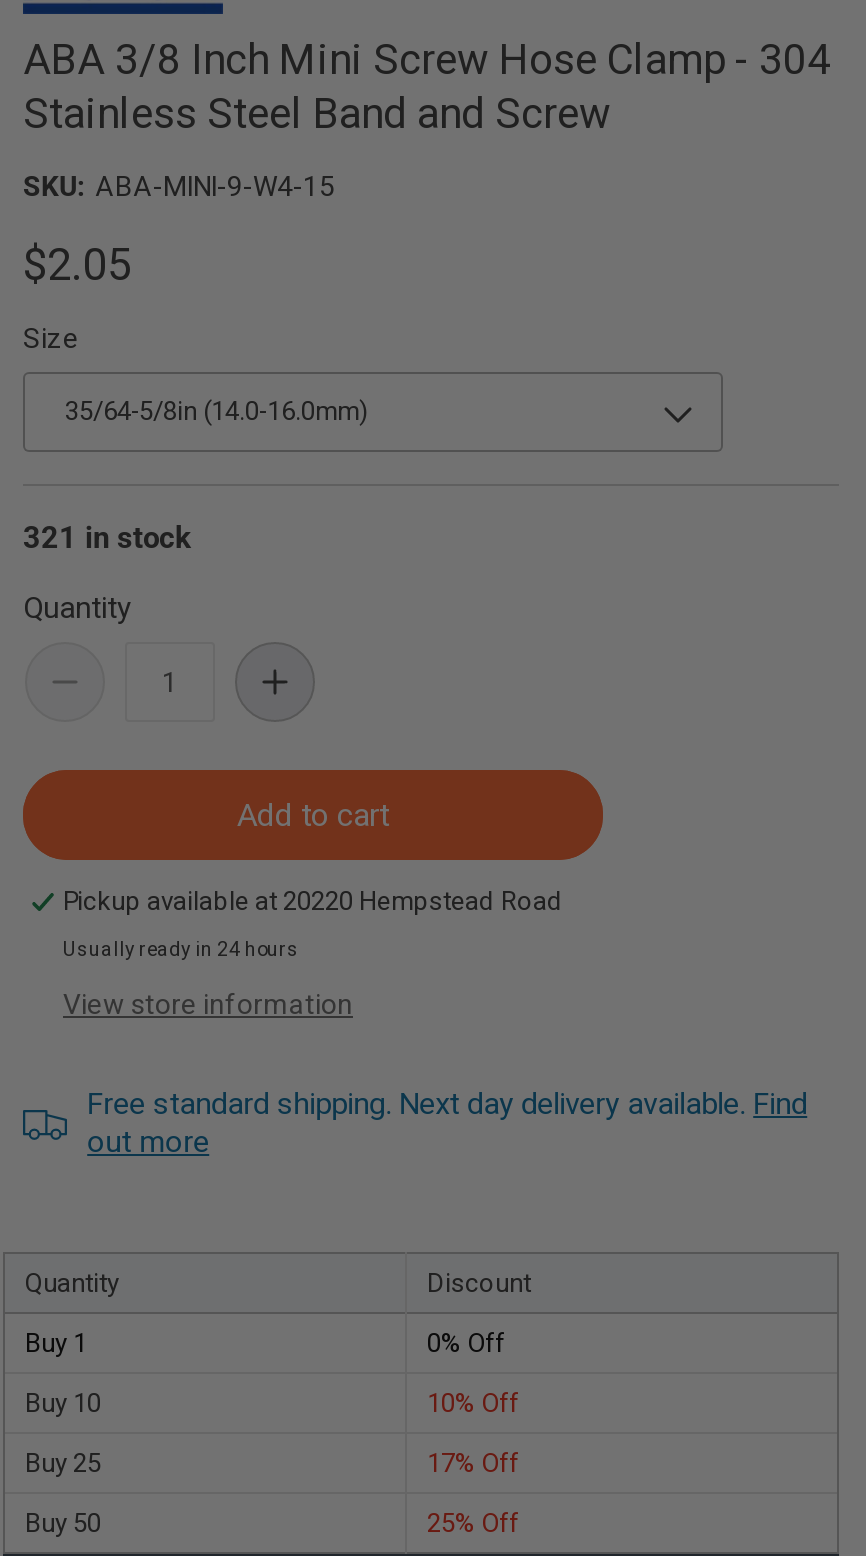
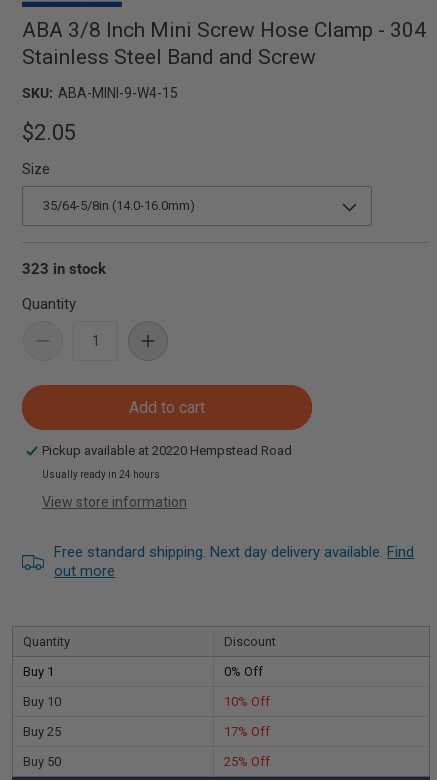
[23,520,191,556] 321 in stock -> [22,260,106,278] 323 in stock

